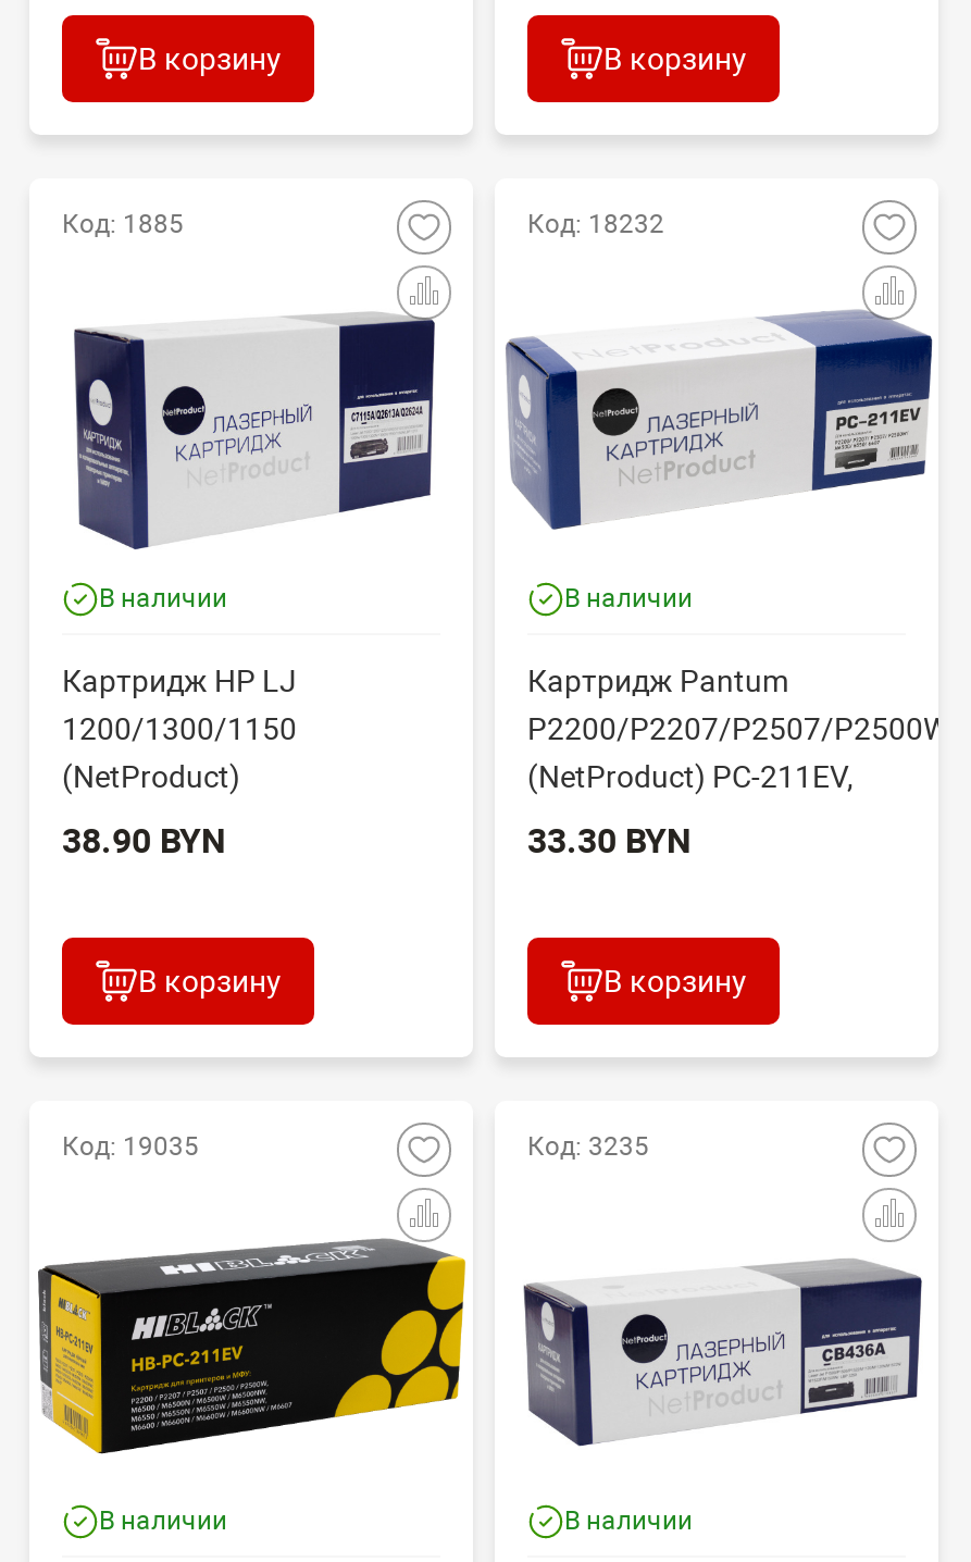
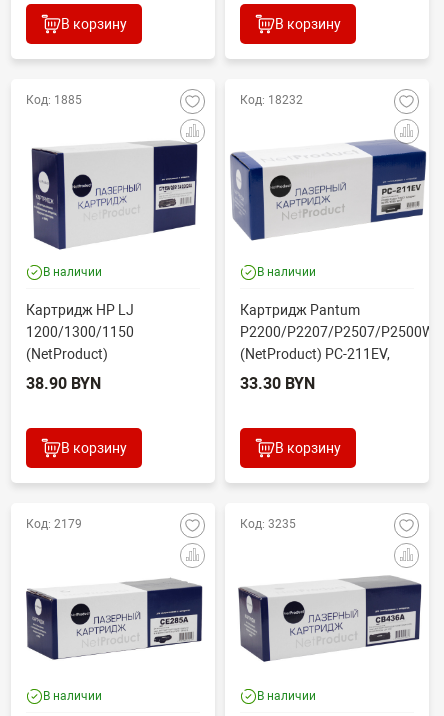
[62,1131,199,1162] Код: 19035 -> [26,517,82,531] Код: 2179
[36,1238,469,1455] [image] -> [15,567,212,665] [image]

